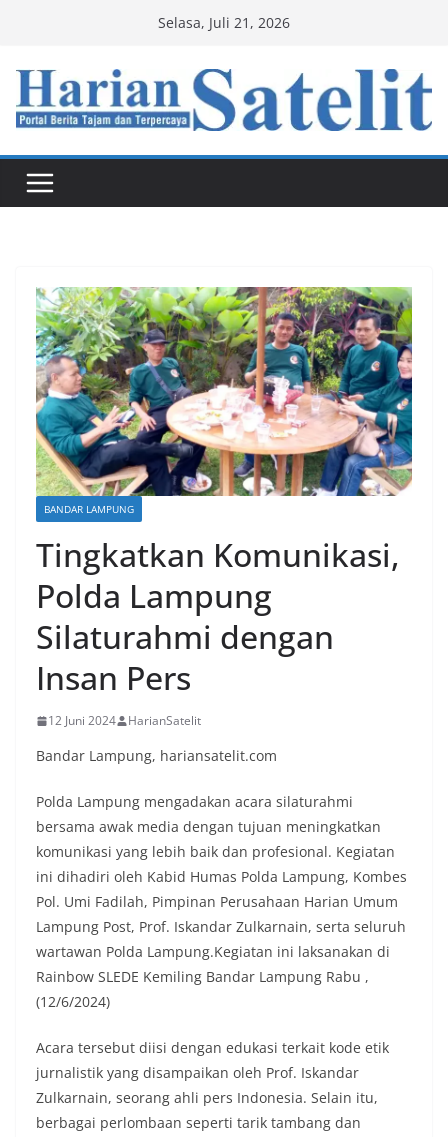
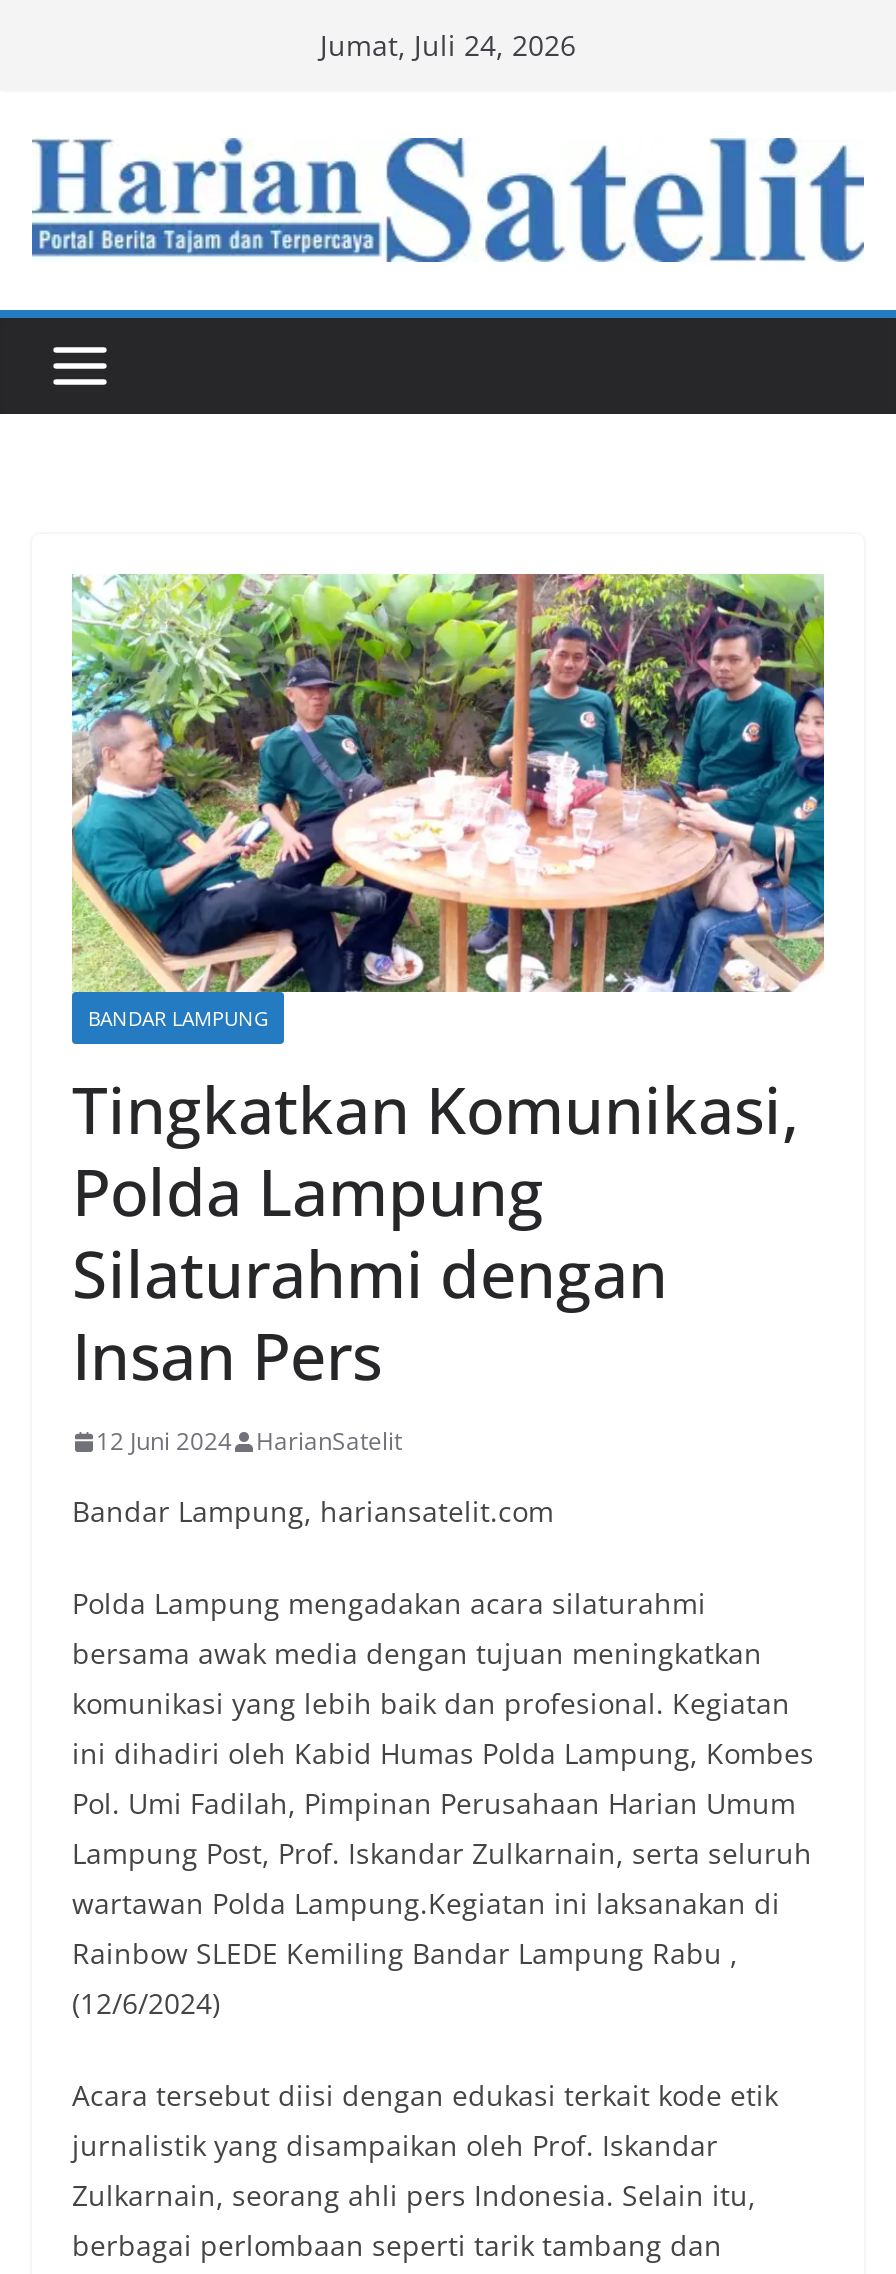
[158,13,290,32] Selasa, Juli 21, 2026 -> [320,26,576,64] Jumat, Juli 24, 2026

